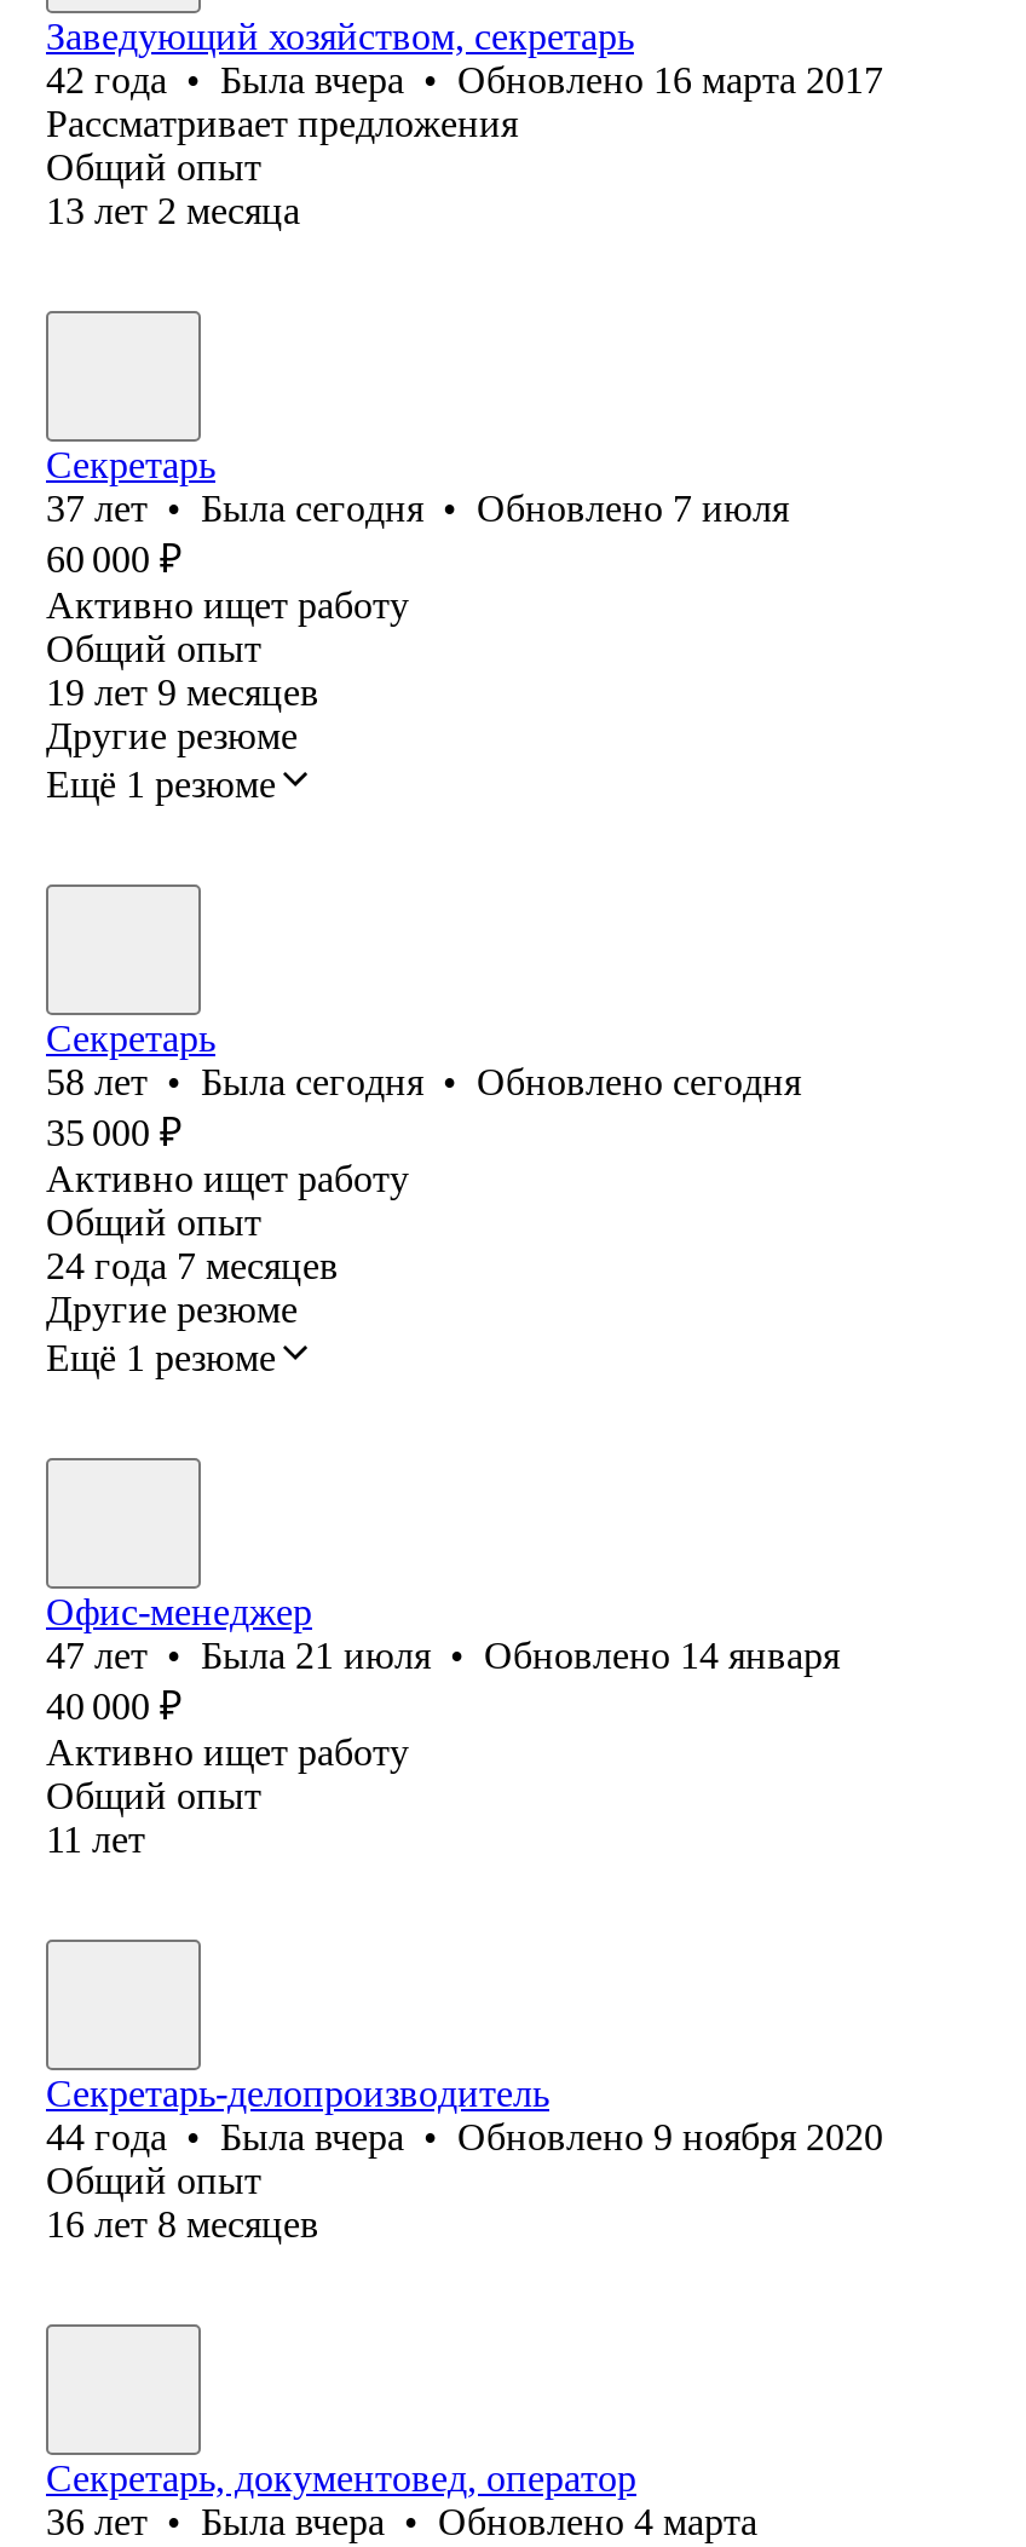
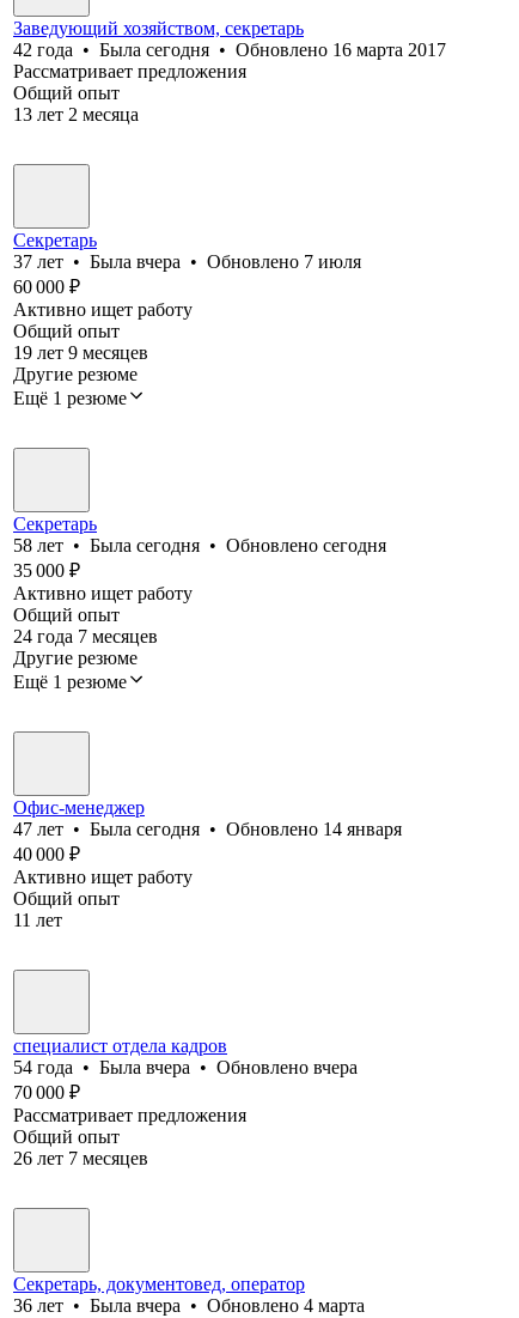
[46,59,883,100] 42 года • Была вчера • Обновлено 16 марта 2017 -> [13,39,446,60] 42 года • Была сегодня • Обновлено 16 марта 2017
[46,487,789,529] 37 лет • Была сегодня • Обновлено 7 июля -> [13,251,361,272] 37 лет • Была вчера • Обновлено 7 июля
[46,1634,840,1676] 47 лет • Была 21 июля • Обновлено 14 января -> [13,819,402,839] 47 лет • Была сегодня • Обновлено 14 января
[46,2072,883,2157] Секретарь-делопроизводитель | 44 года • Была вчера • Обновлено 9 ноября 2020 -> [13,1035,358,1125] специалист отдела кадров | 54 года • Была вчера • Обновлено вчера | 70 000 ₽ | Рассматривает предложения
[46,2203,319,2244] 16 лет 8 месяцев -> [13,1148,148,1168] 26 лет 7 месяцев

